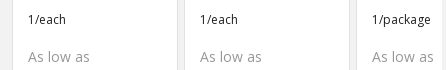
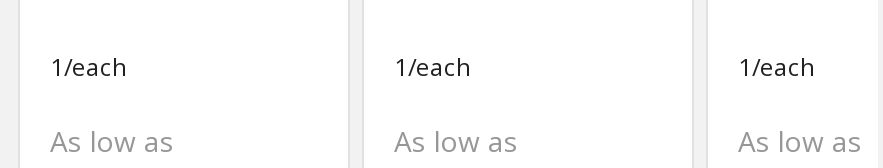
[372,11,431,28] 1/package -> [738,50,814,84] 1/each

